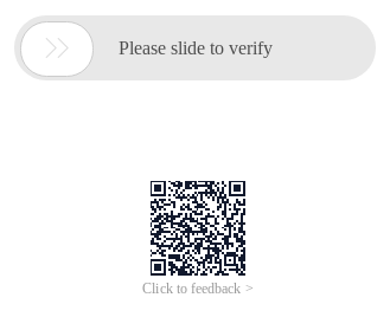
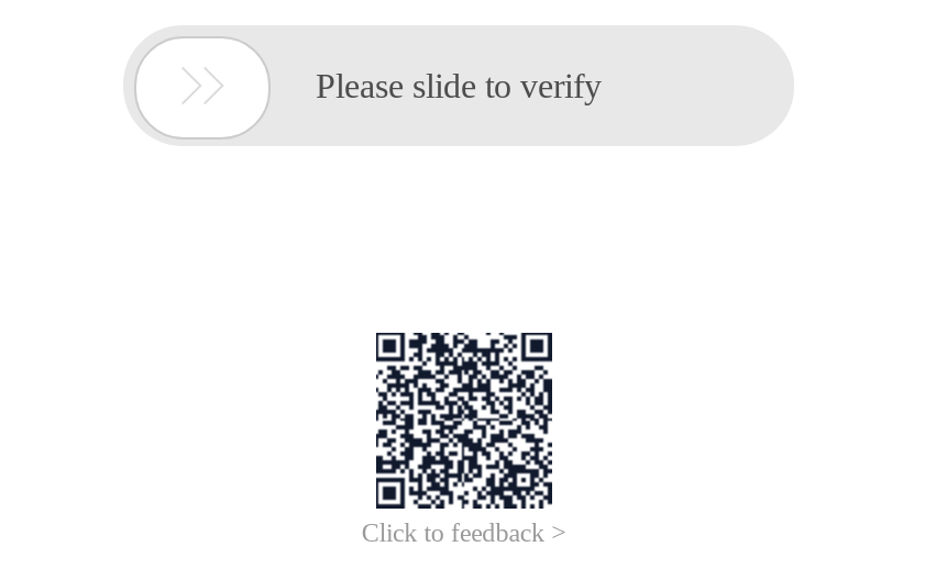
[149,180,247,277] [image] -> [374,331,554,511] [image]

